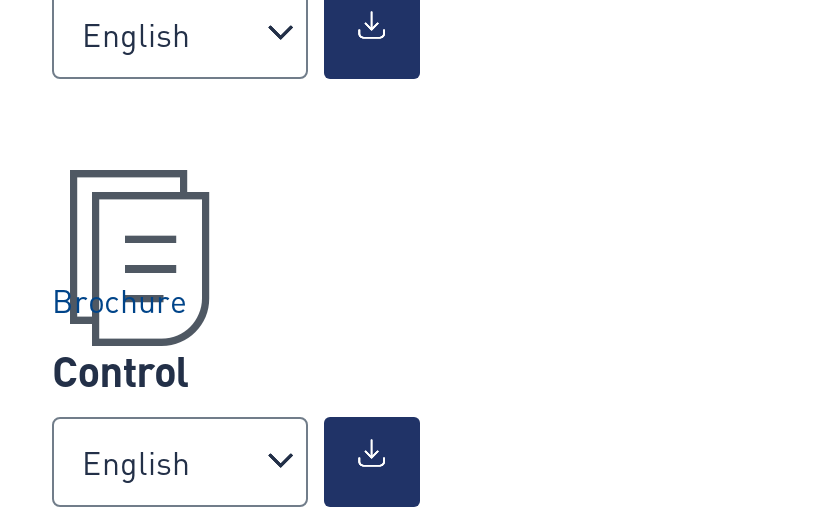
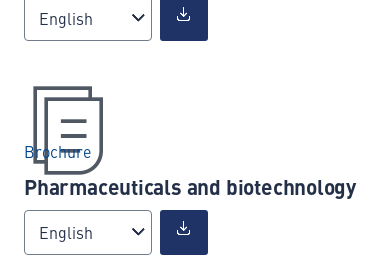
[52,338,189,398] Control -> [24,170,356,200] Pharmaceuticals and biotechnology

